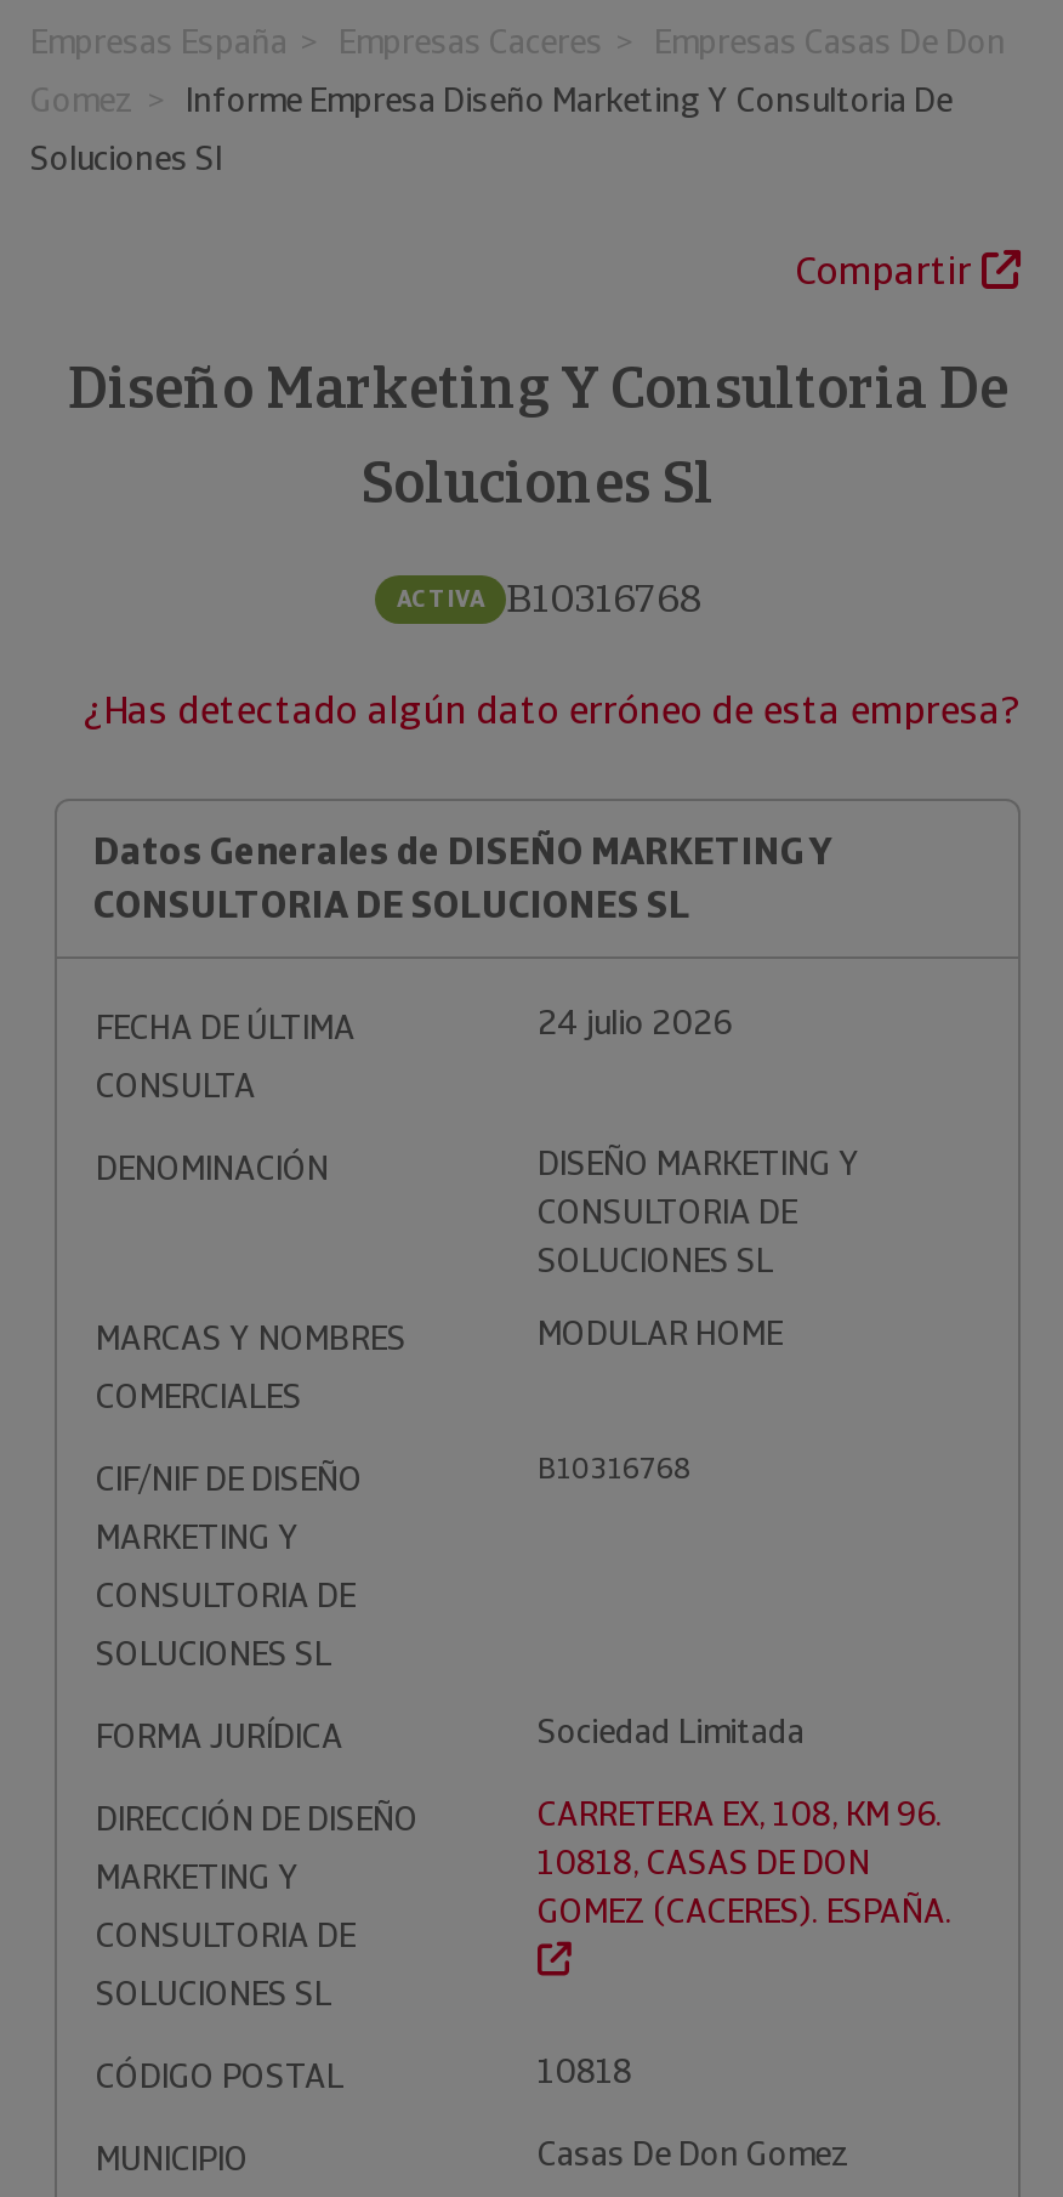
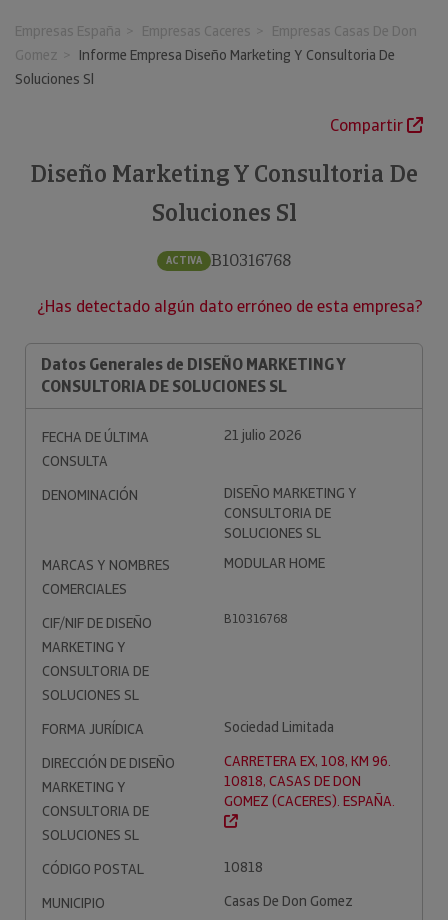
[538,1000,732,1044] 24 julio 2026 -> [224,426,302,444] 21 julio 2026

